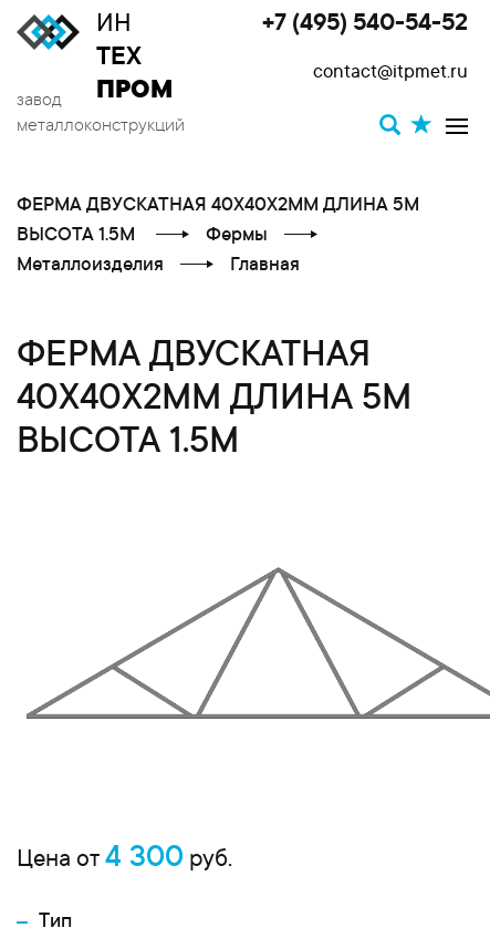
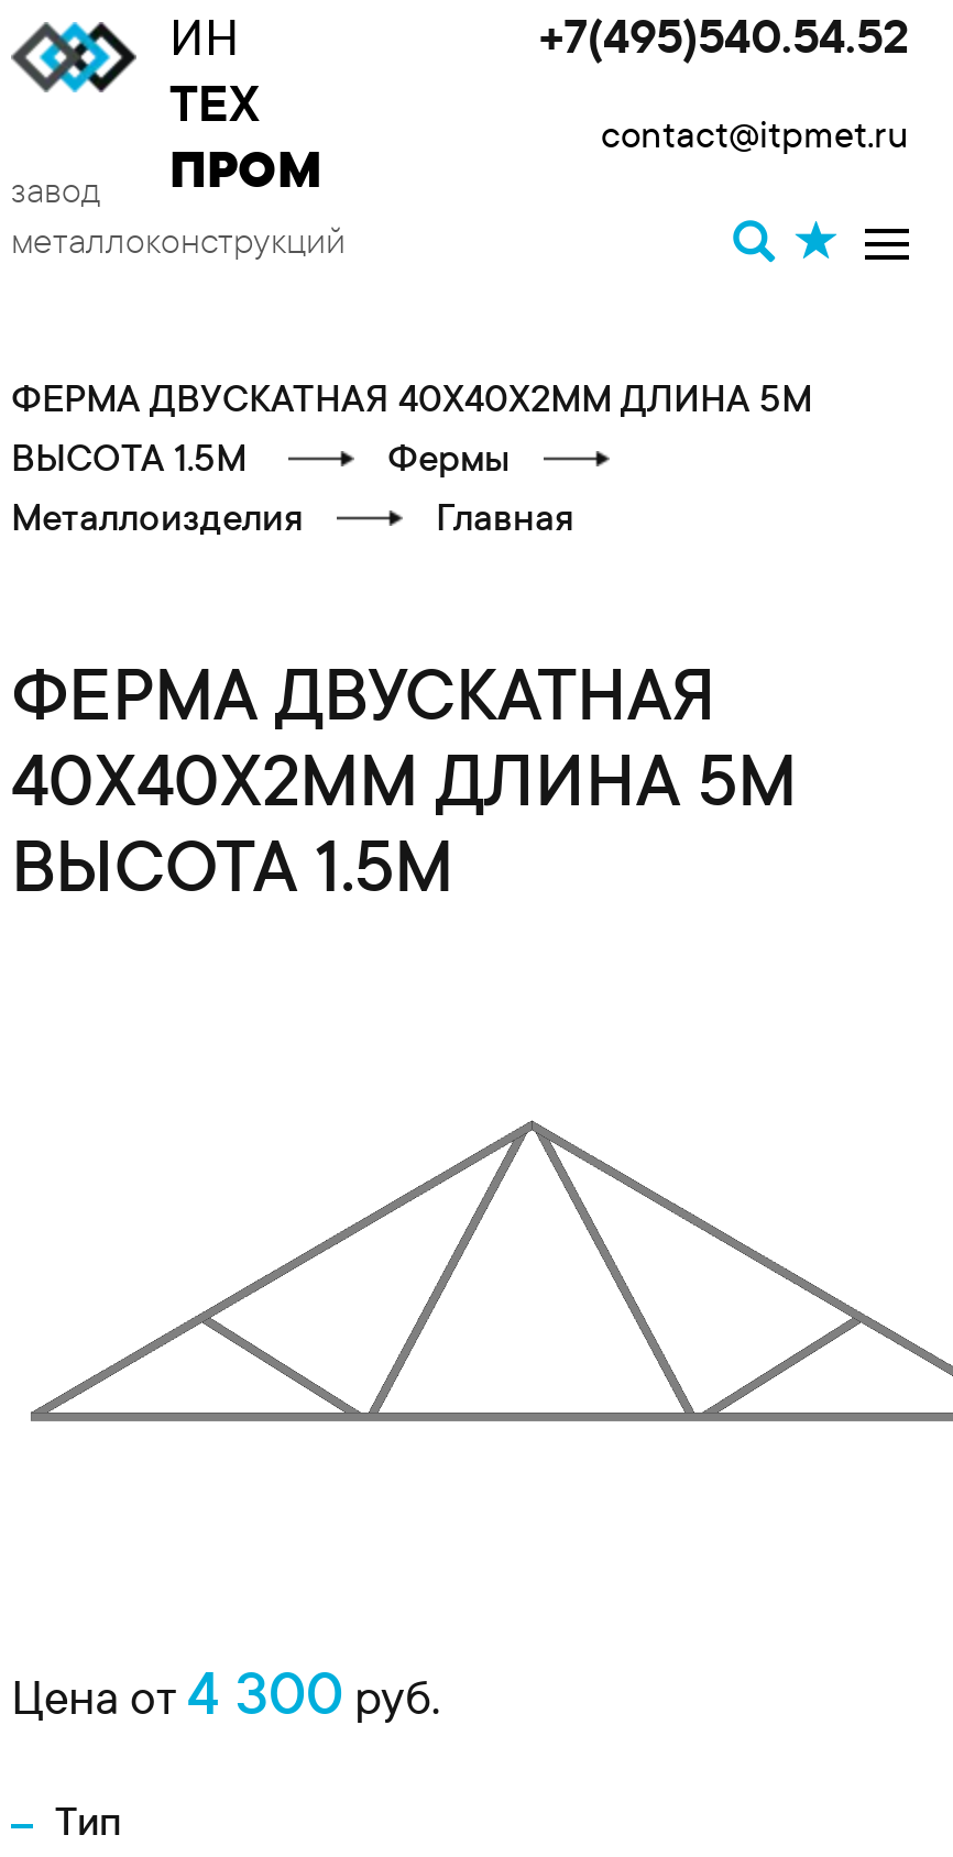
[262,11,468,38] +7 (495) 540-54-52 -> [539,15,909,68] +7(495)540.54.52

